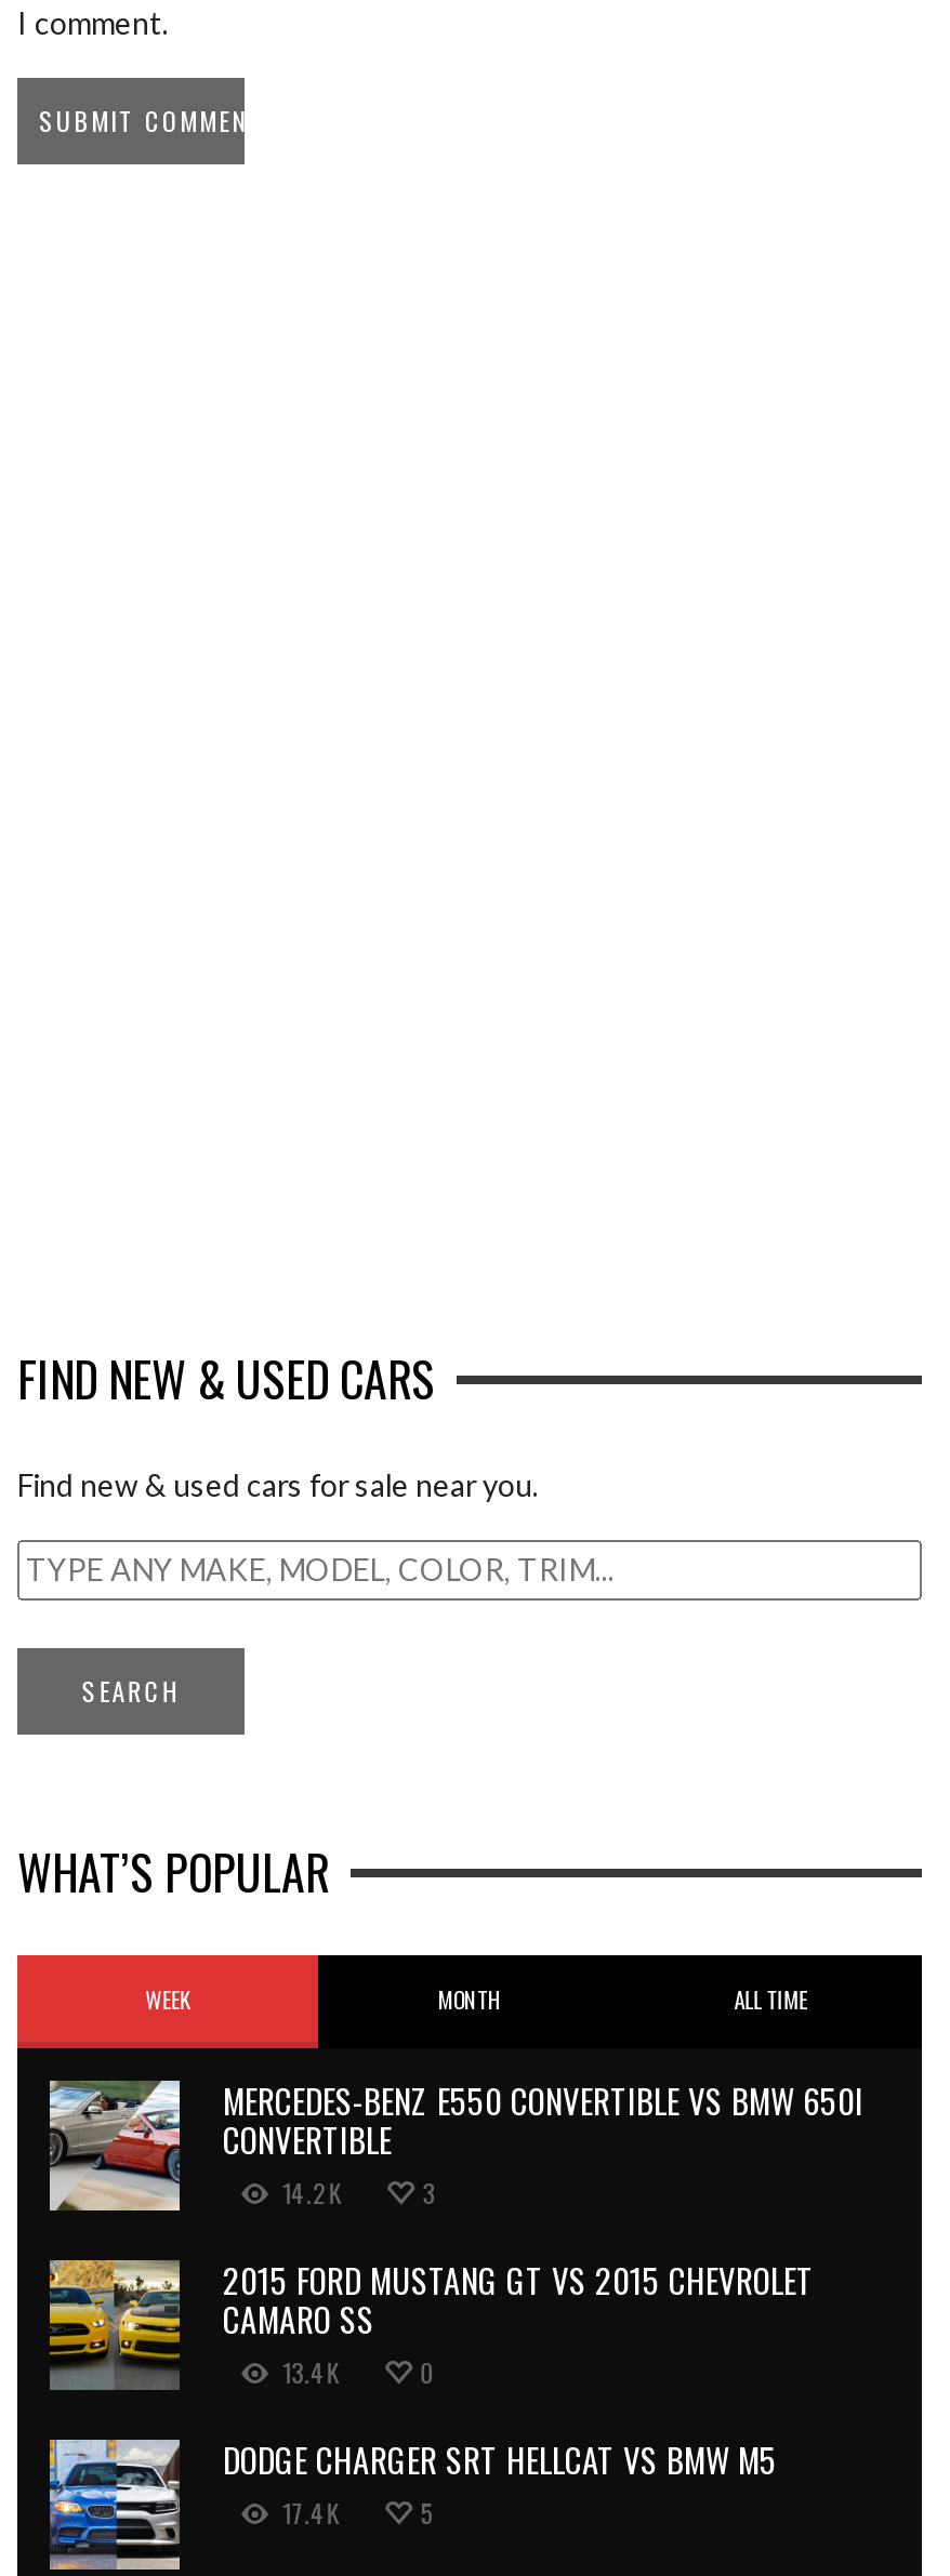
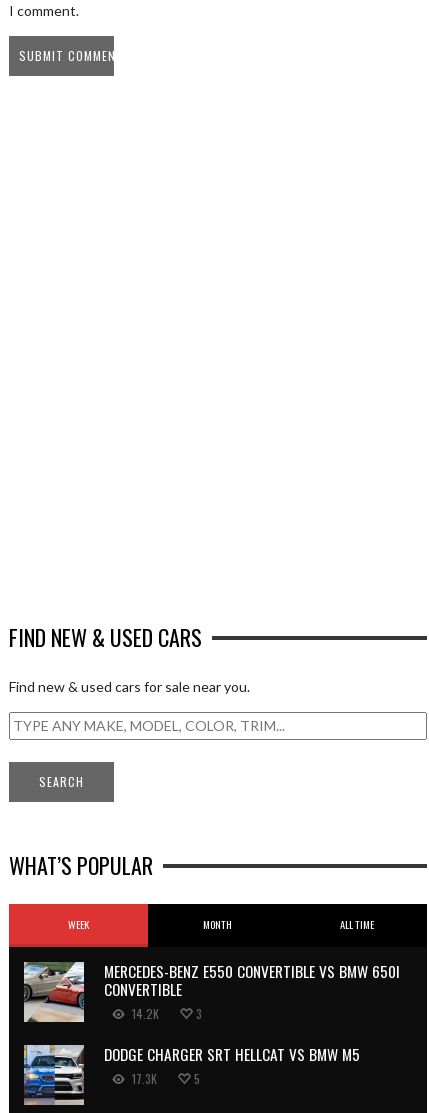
[48,2257,814,2391] [image] | 2015 FORD MUSTANG GT VS 2015 CHEVROLET | CAMARO SS | 13.4K | 0 -> none
[283,2495,339,2531] 17.4K -> [132,1070,157,1087] 17.3K

